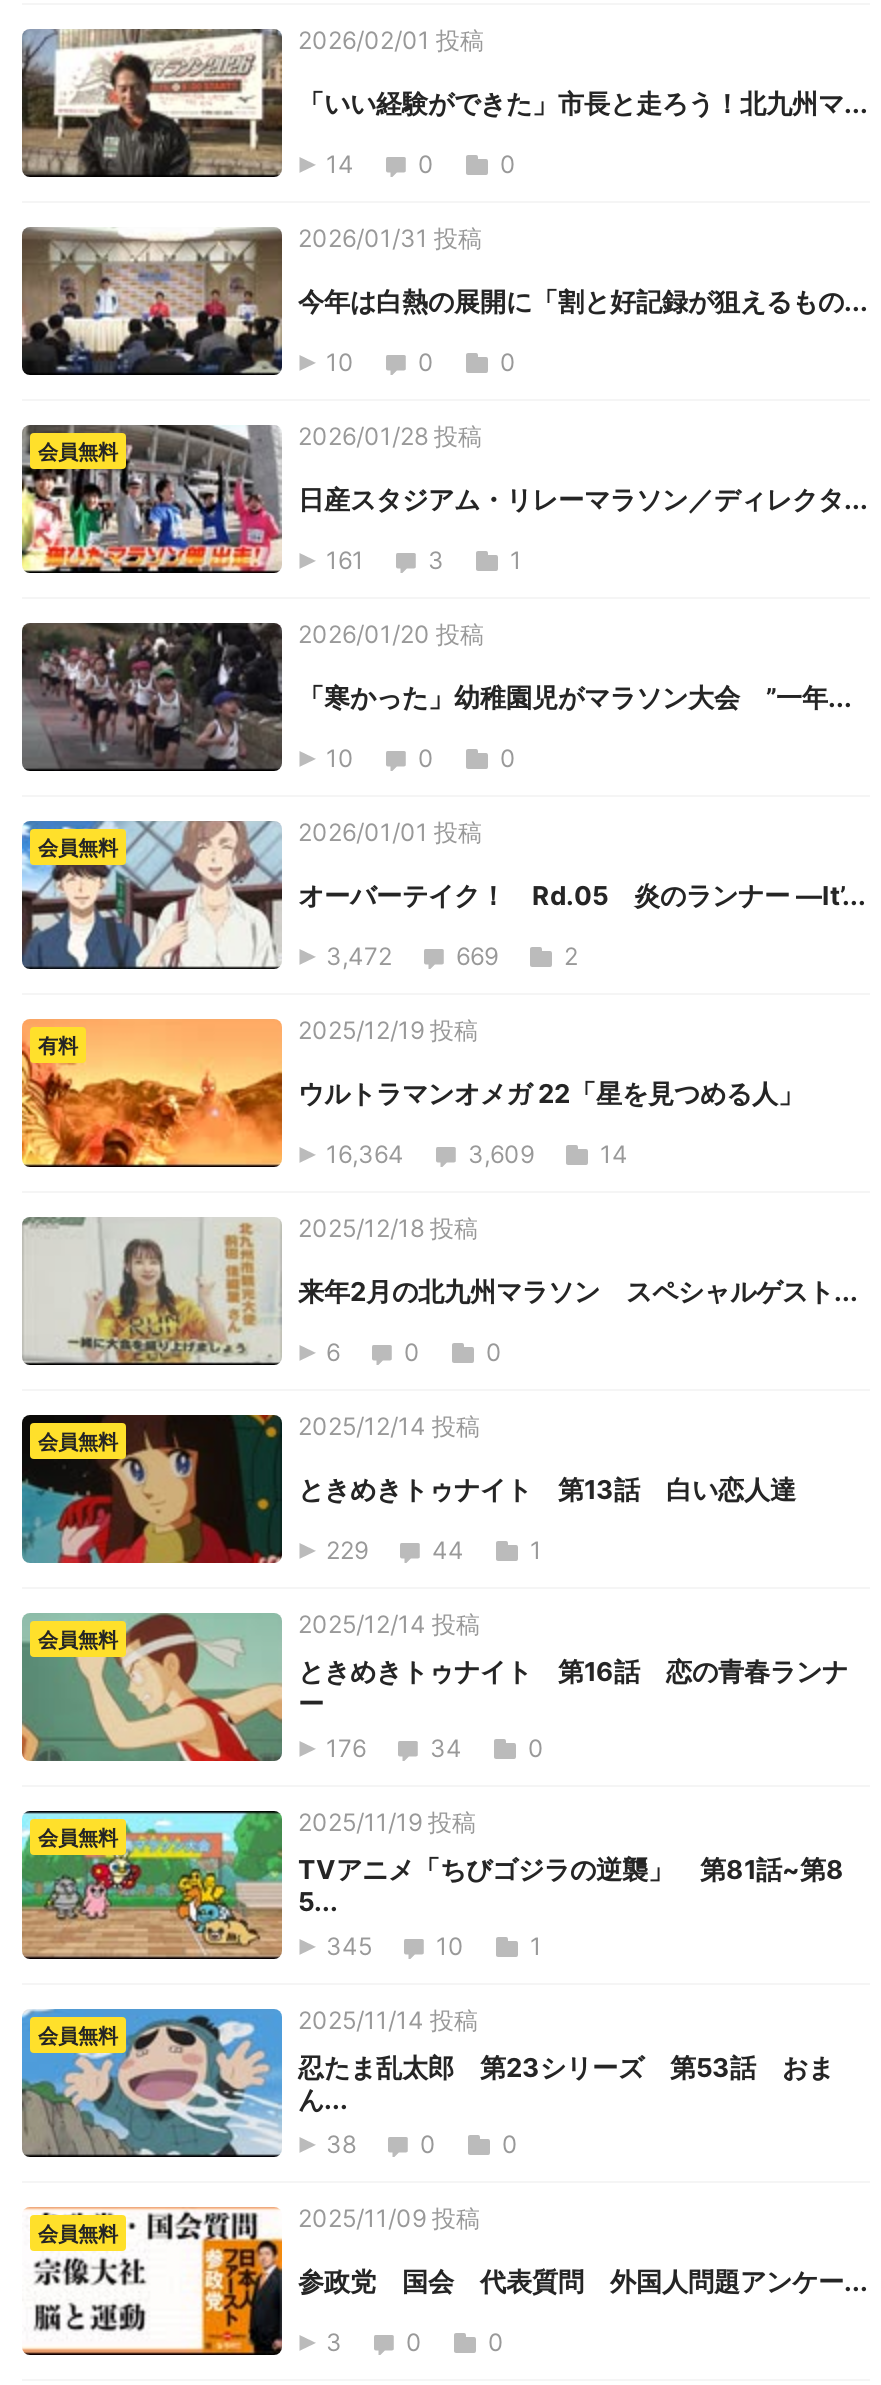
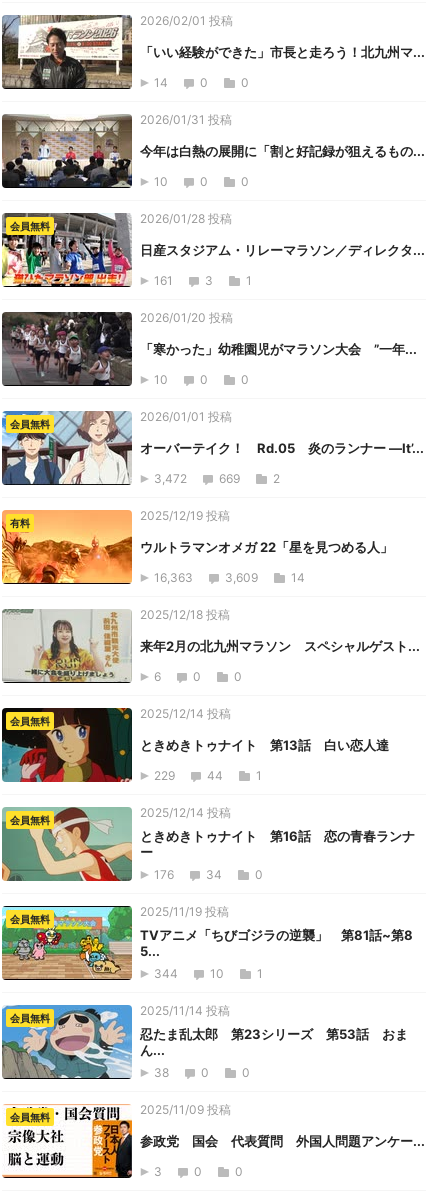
[326,1139,404,1169] 16,364 -> [154,570,193,585] 16,363
[326,1931,372,1961] 345 -> [154,966,178,981] 344

